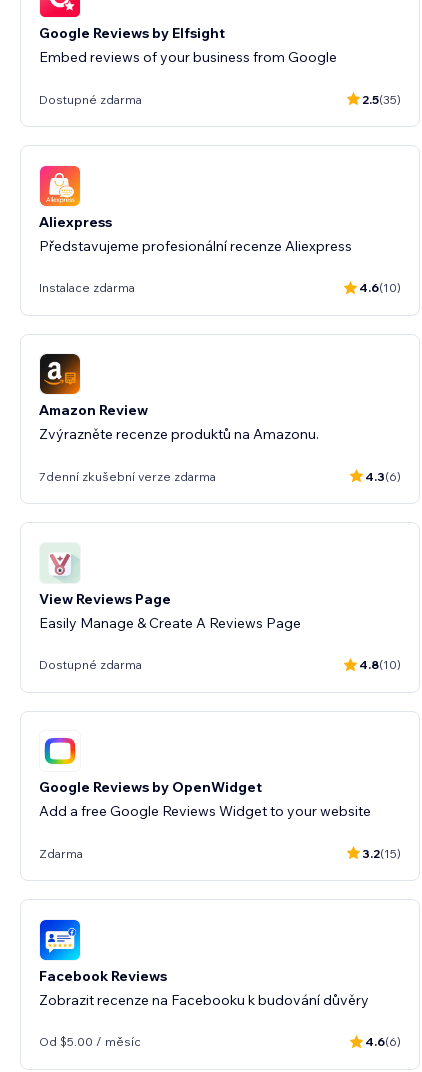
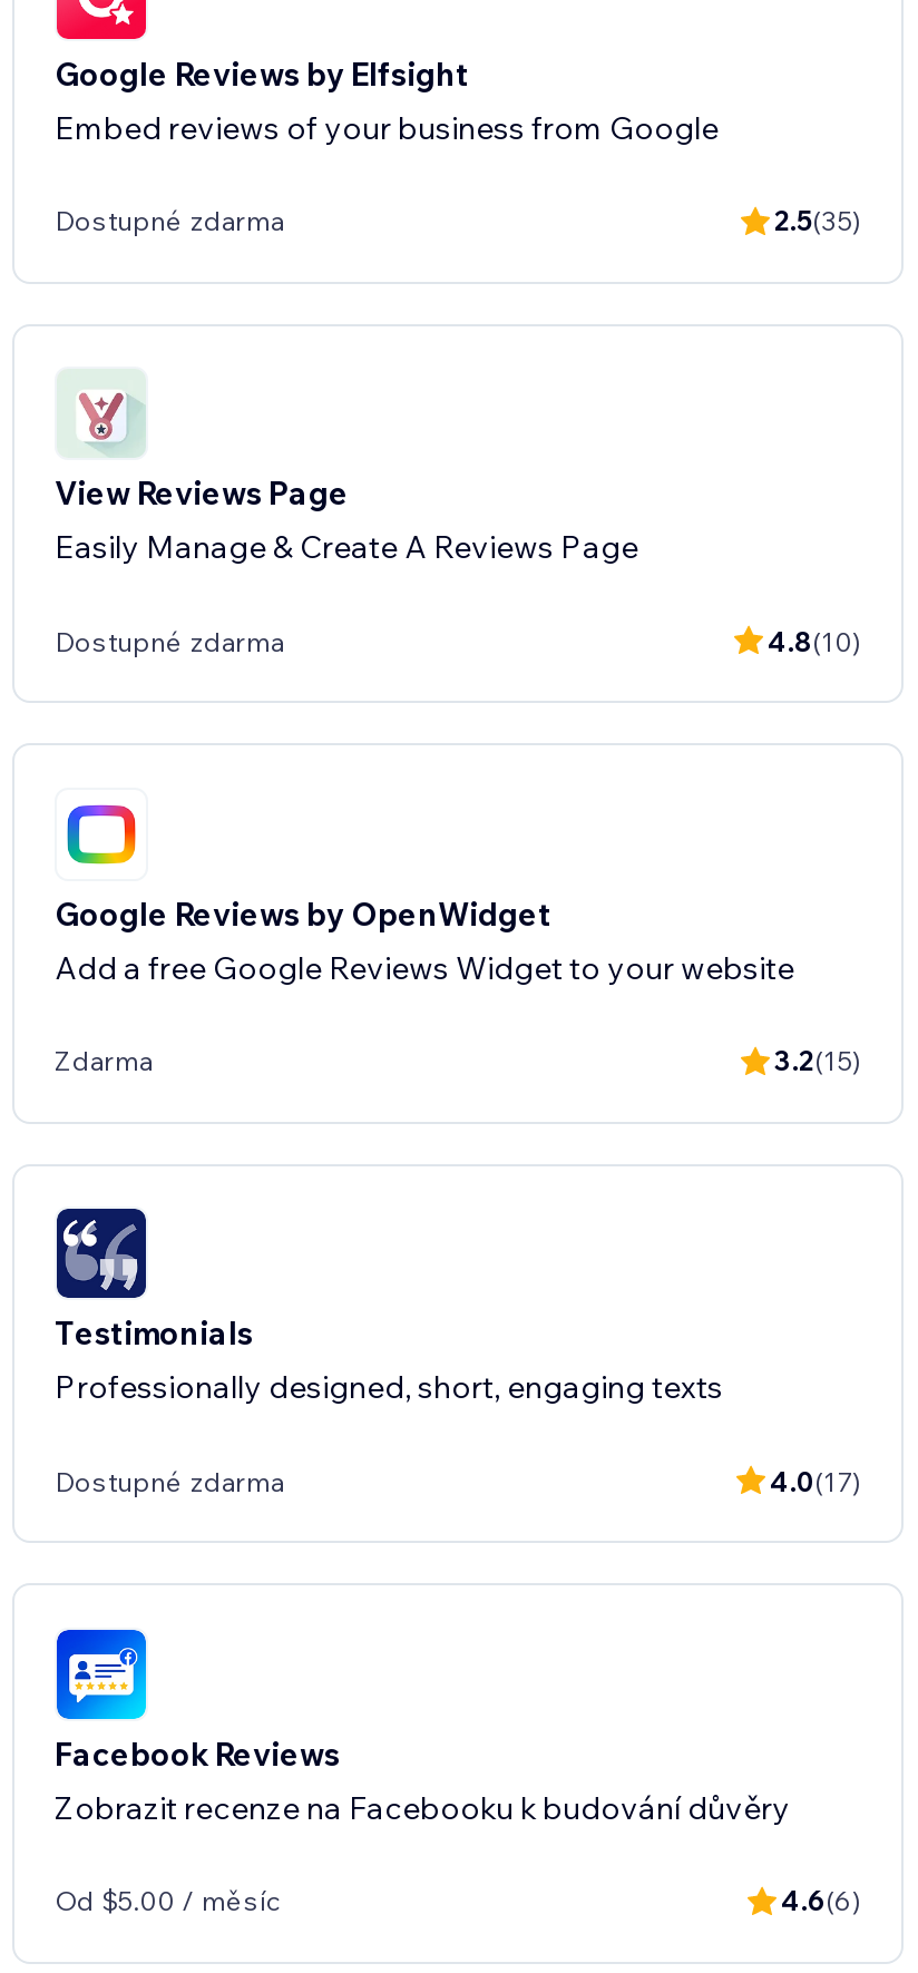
[39,165,401,295] [image] | Aliexpress | Představujeme profesionální recenze Aliexpress | Instalace zdarma | 4.6(10) -> none
[39,353,401,483] [image] | Amazon Review | Zvýrazněte recenze produktů na Amazonu. | 7denní zkušební verze zdarma | 4.3(6) -> none
moved [39,589,401,860] -> [55,473,861,1077]: View Reviews Page | Easily Manage & Create A Reviews Page | Dostupné zdarma | 4.8(10) | Google Reviews by OpenWidget | Add a free Google Reviews Widget to your website | Zdarma | 3.2(15)
none -> [55,1208,861,1497] [image] | Testimonials | Professionally designed, short, engaging texts | Dostupné zdarma | 4.0(17)

